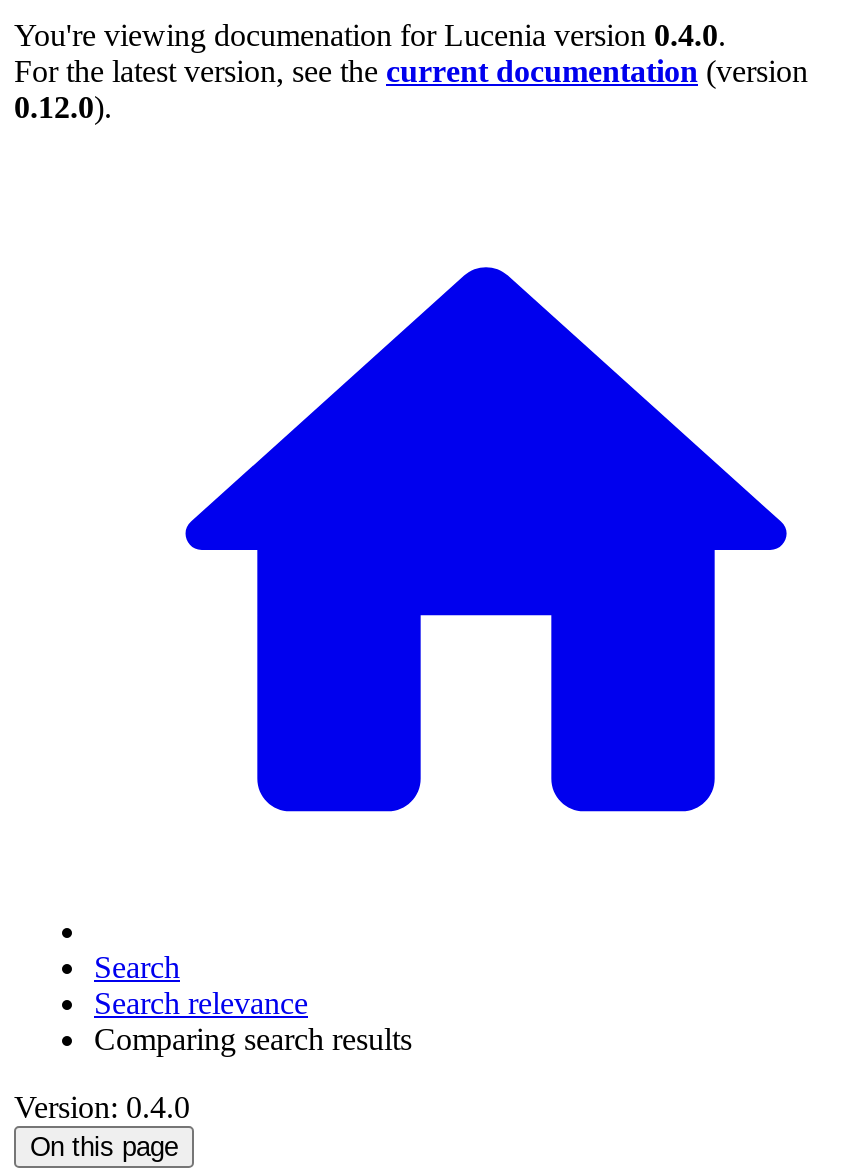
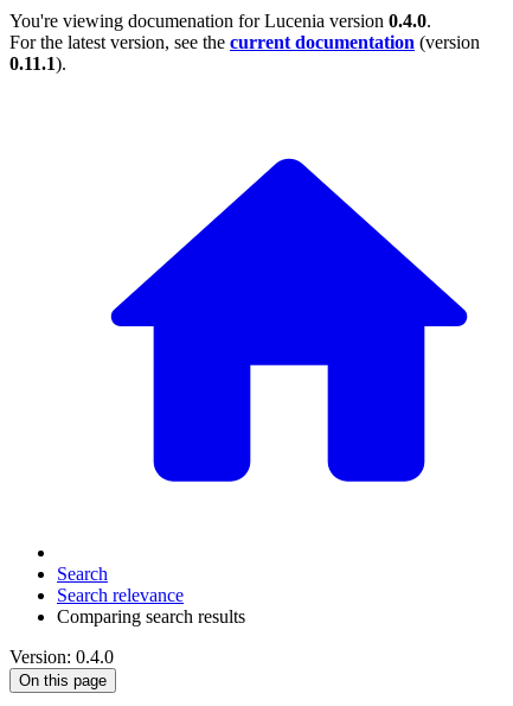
[14,89,112,123] 0.12.0). -> [9,53,66,73] 0.11.1).

